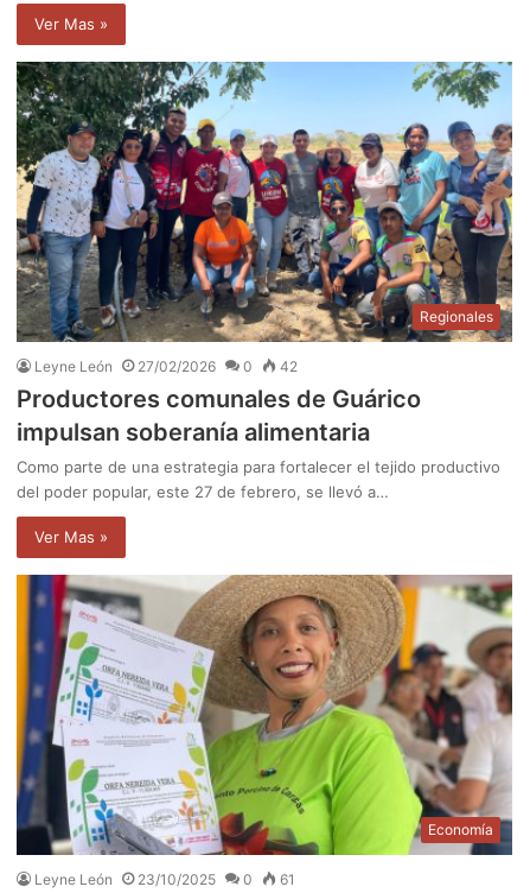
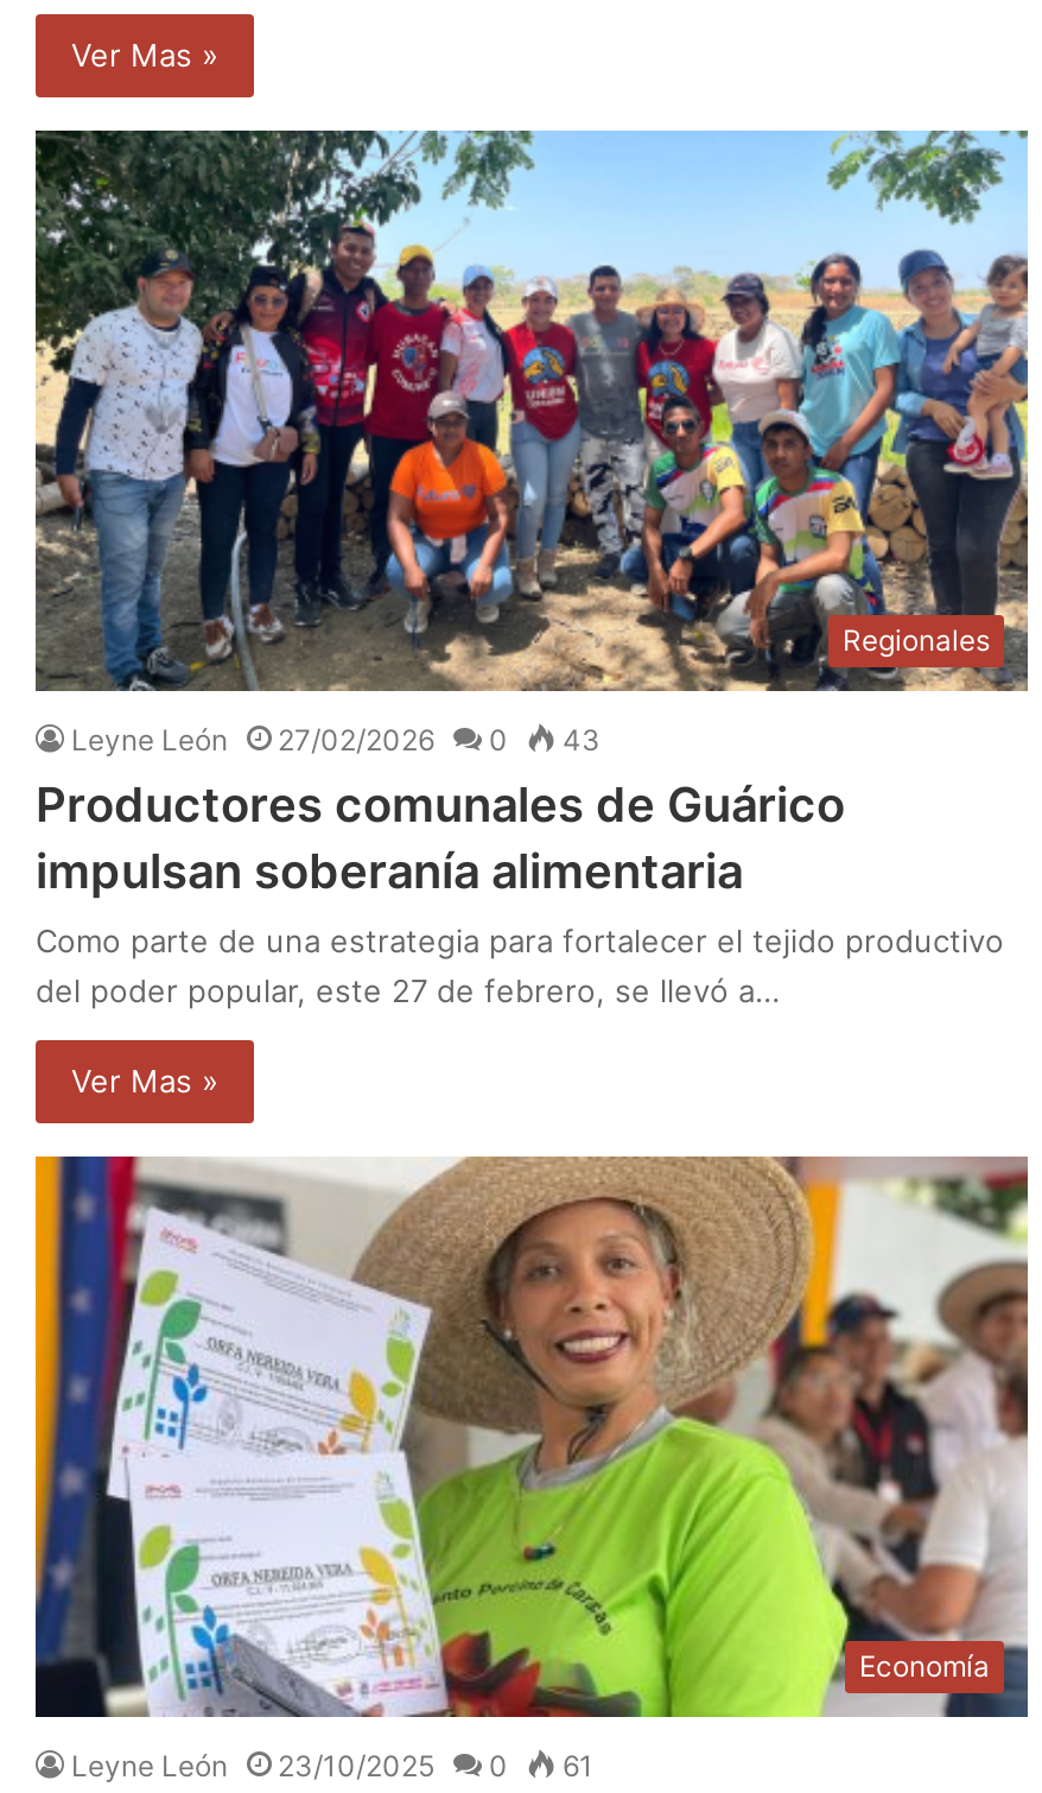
[34,357,298,375] Leyne León 27/02/2026 0 42 -> [71,721,601,757] Leyne León 27/02/2026 0 43

